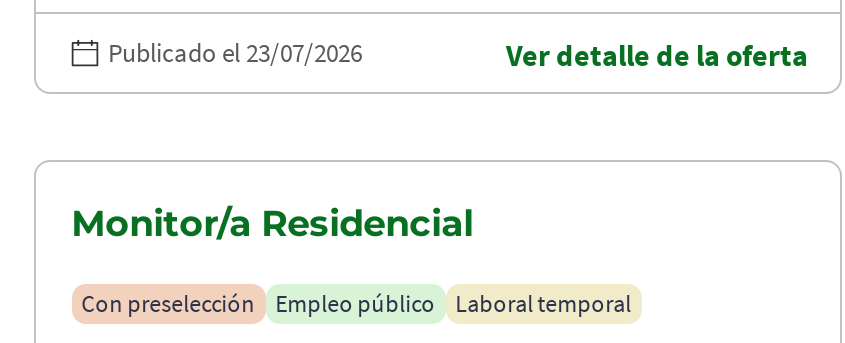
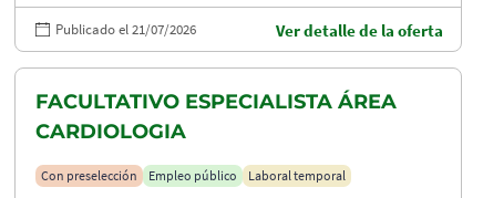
[108,36,362,70] Publicado el 23/07/2026 -> [55,20,196,38] Publicado el 21/07/2026
[71,202,473,246] Monitor/a Residencial -> [35,90,396,144] FACULTATIVO ESPECIALISTA ÁREA | CARDIOLOGIA

